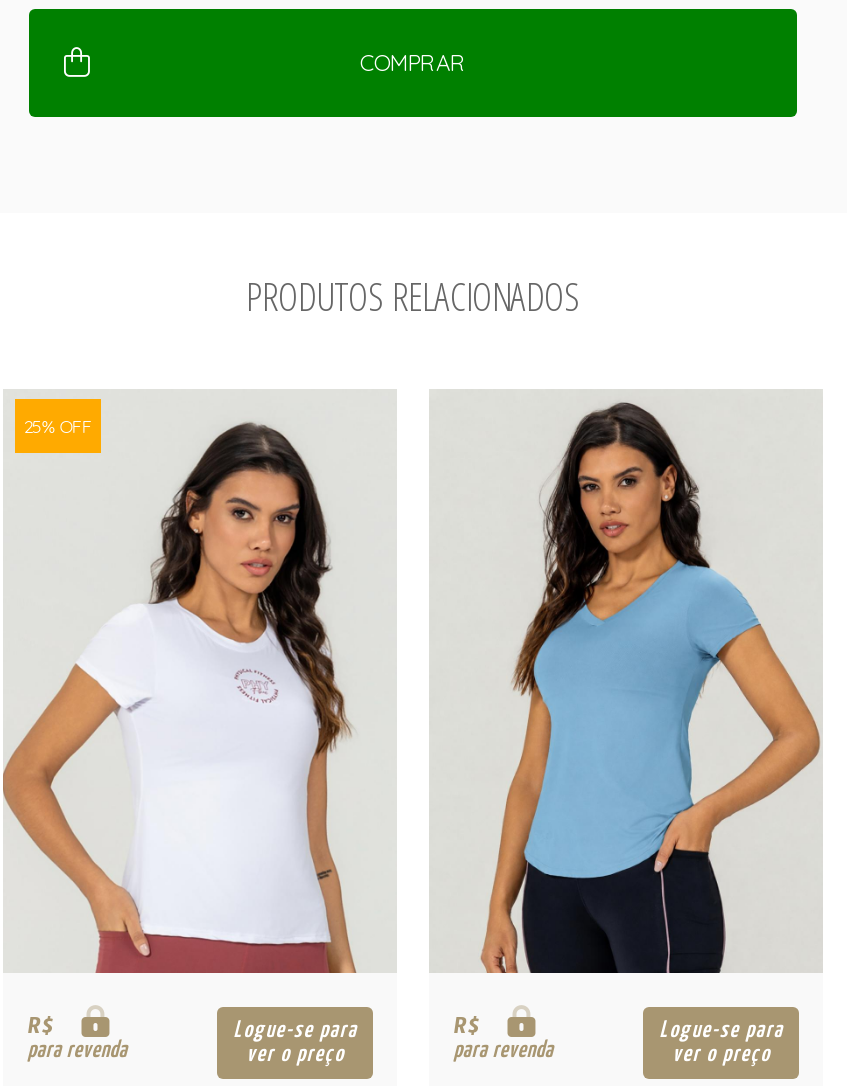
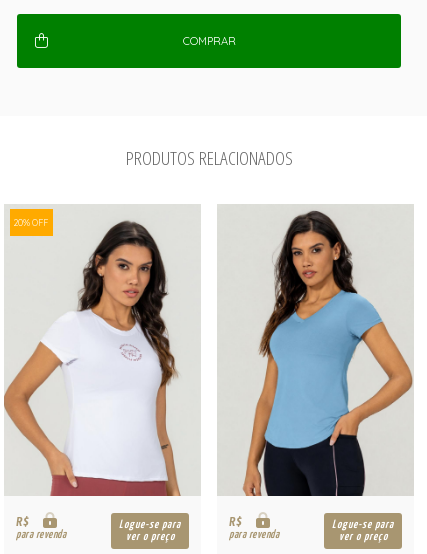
[24,415,92,437] 25% OFF -> [14,217,48,228] 20% OFF

